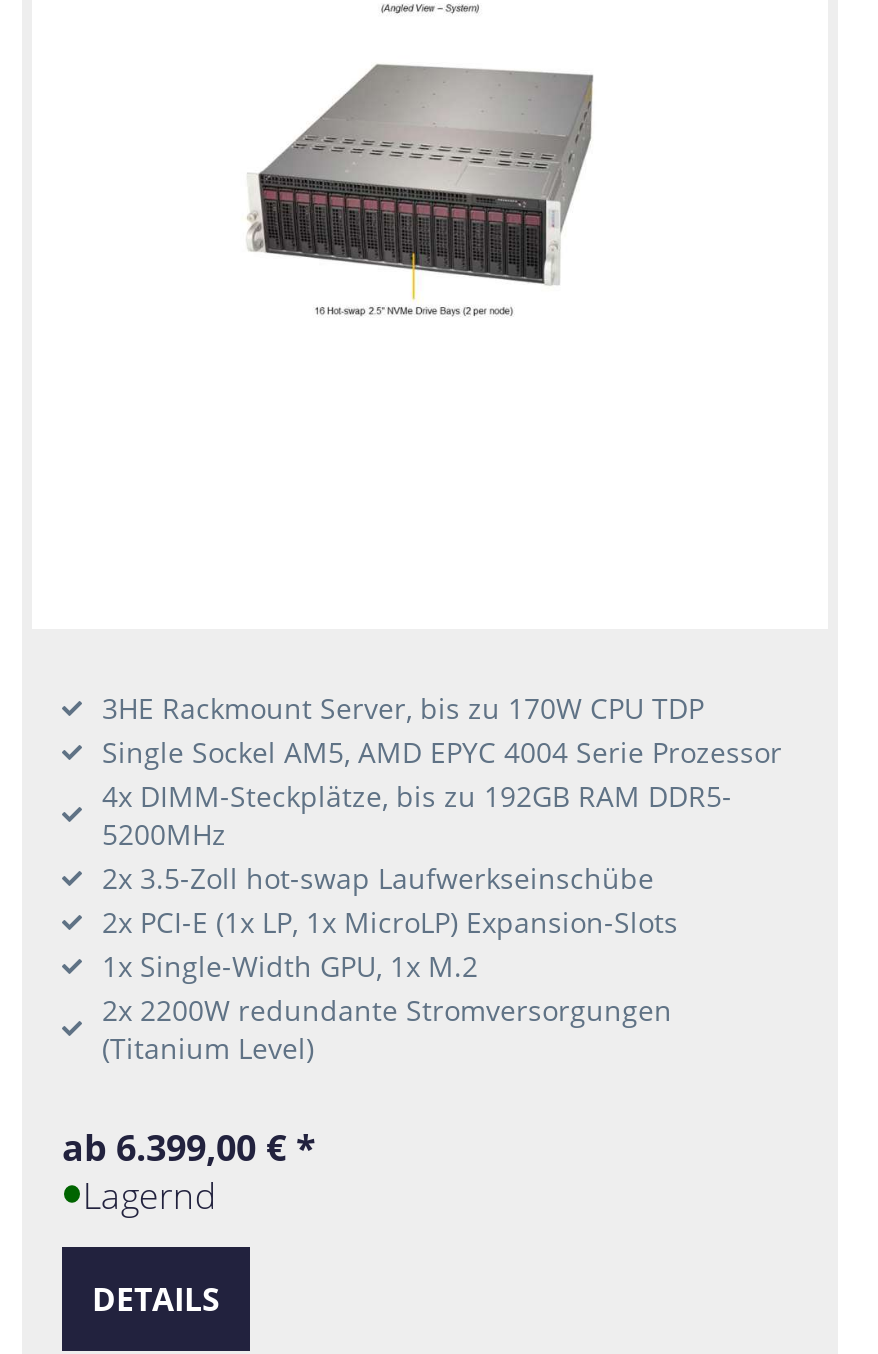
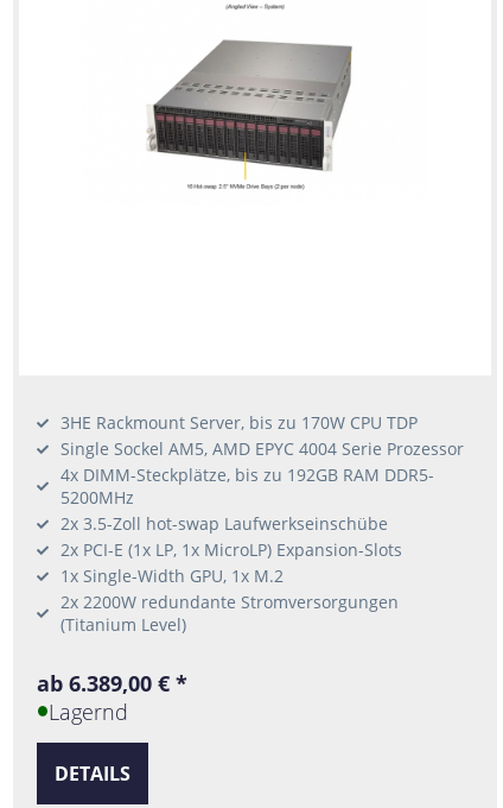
[62,1124,316,1172] ab 6.399,00 € * -> [37,669,187,698] ab 6.389,00 € *

